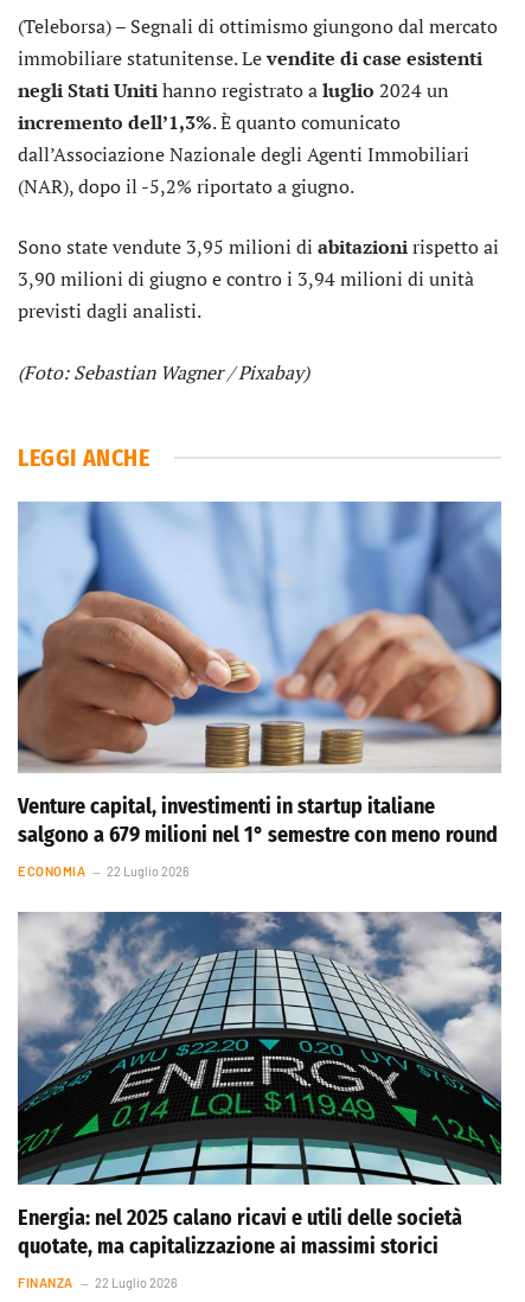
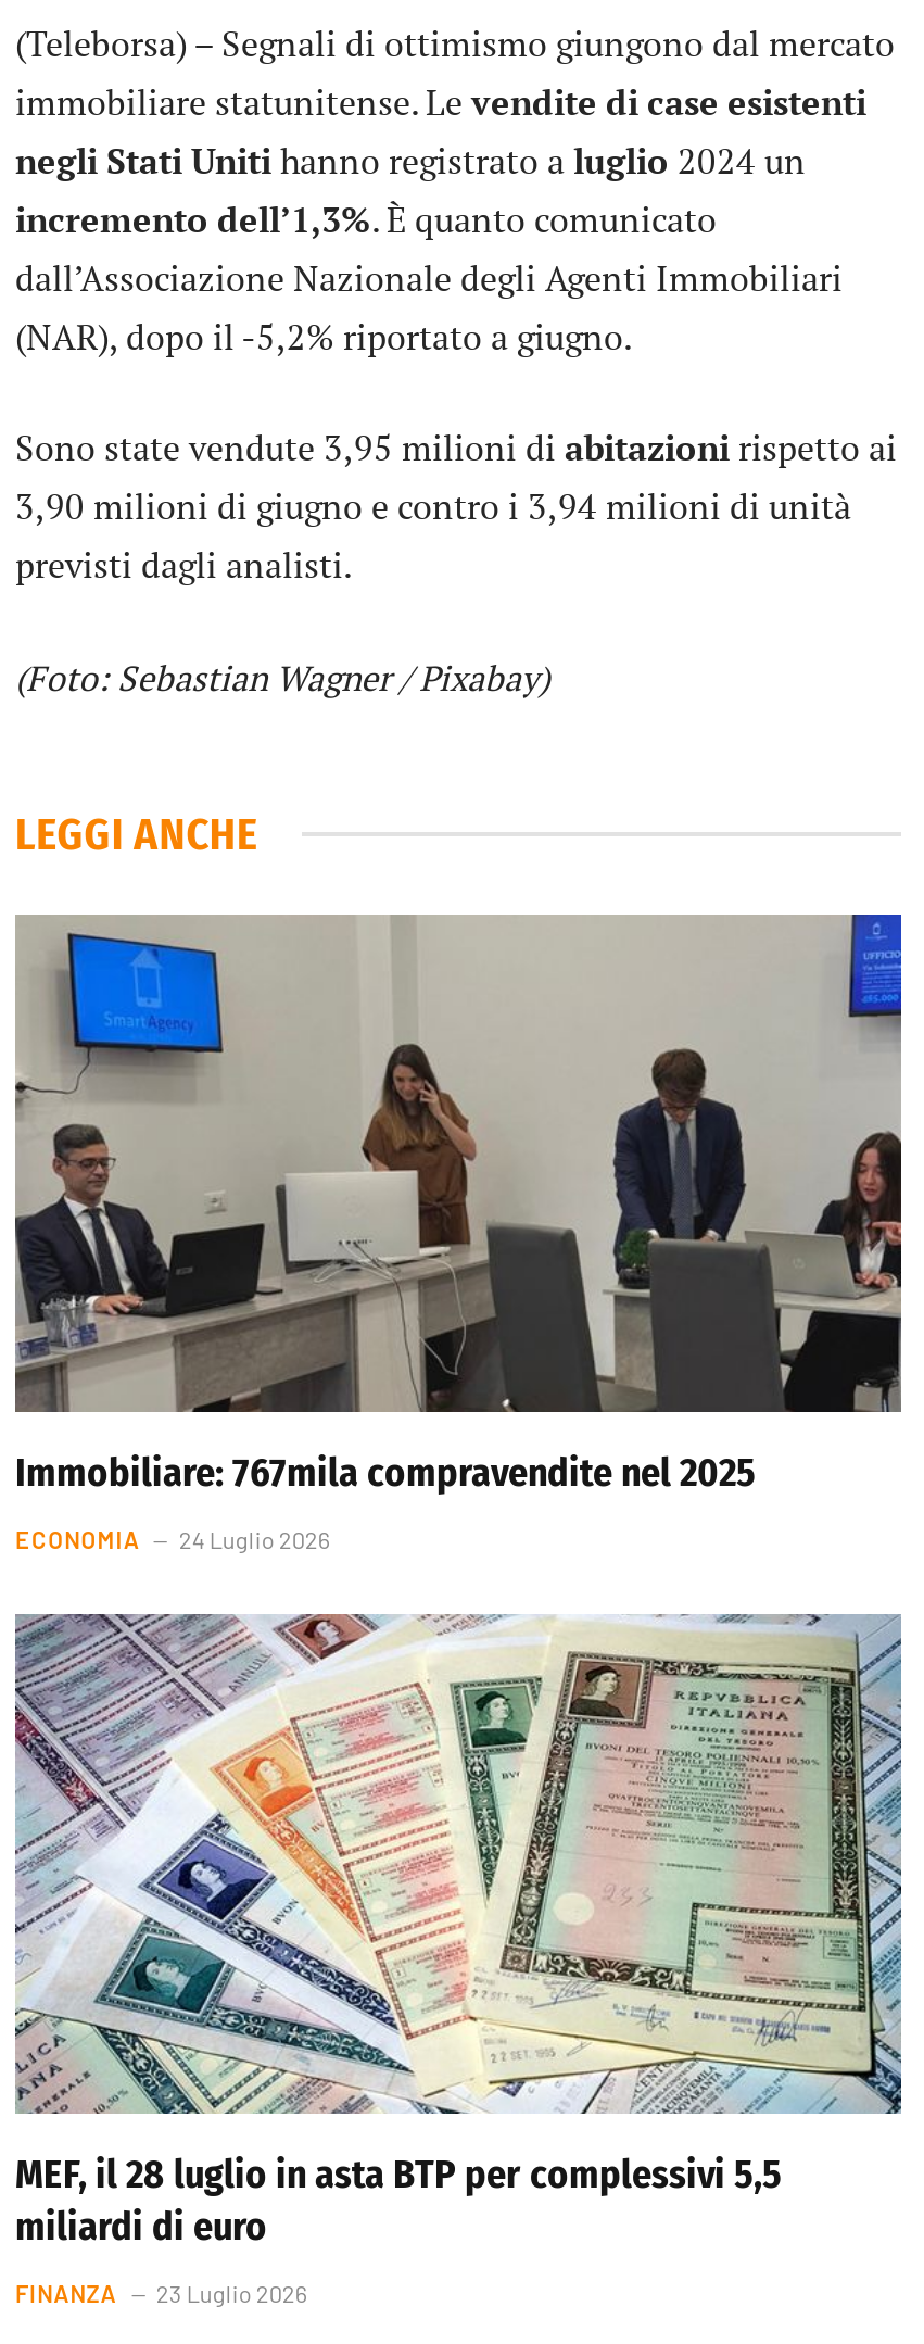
[18,500,501,848] [image] | Venture capital, investimenti in startup italiane | salgono a 679 milioni nel 1° semestre con meno round -> [13,915,903,1497] [image] | Immobiliare: 767mila compravendite nel 2025
[18,863,190,879] ECONOMIA 22 Luglio 2026 -> [15,1525,331,1554] ECONOMIA 24 Luglio 2026
[17,911,502,1259] [image] | Energia: nel 2025 calano ricavi e utili delle società | quotate, ma capitalizzazione ai massimi storici -> [13,1612,903,2250] [image] | MEF, il 28 luglio in asta BTP per complessivi 5,5 | miliardi di euro
[18,1274,178,1290] FINANZA 22 Luglio 2026 -> [15,2278,308,2306] FINANZA 23 Luglio 2026

